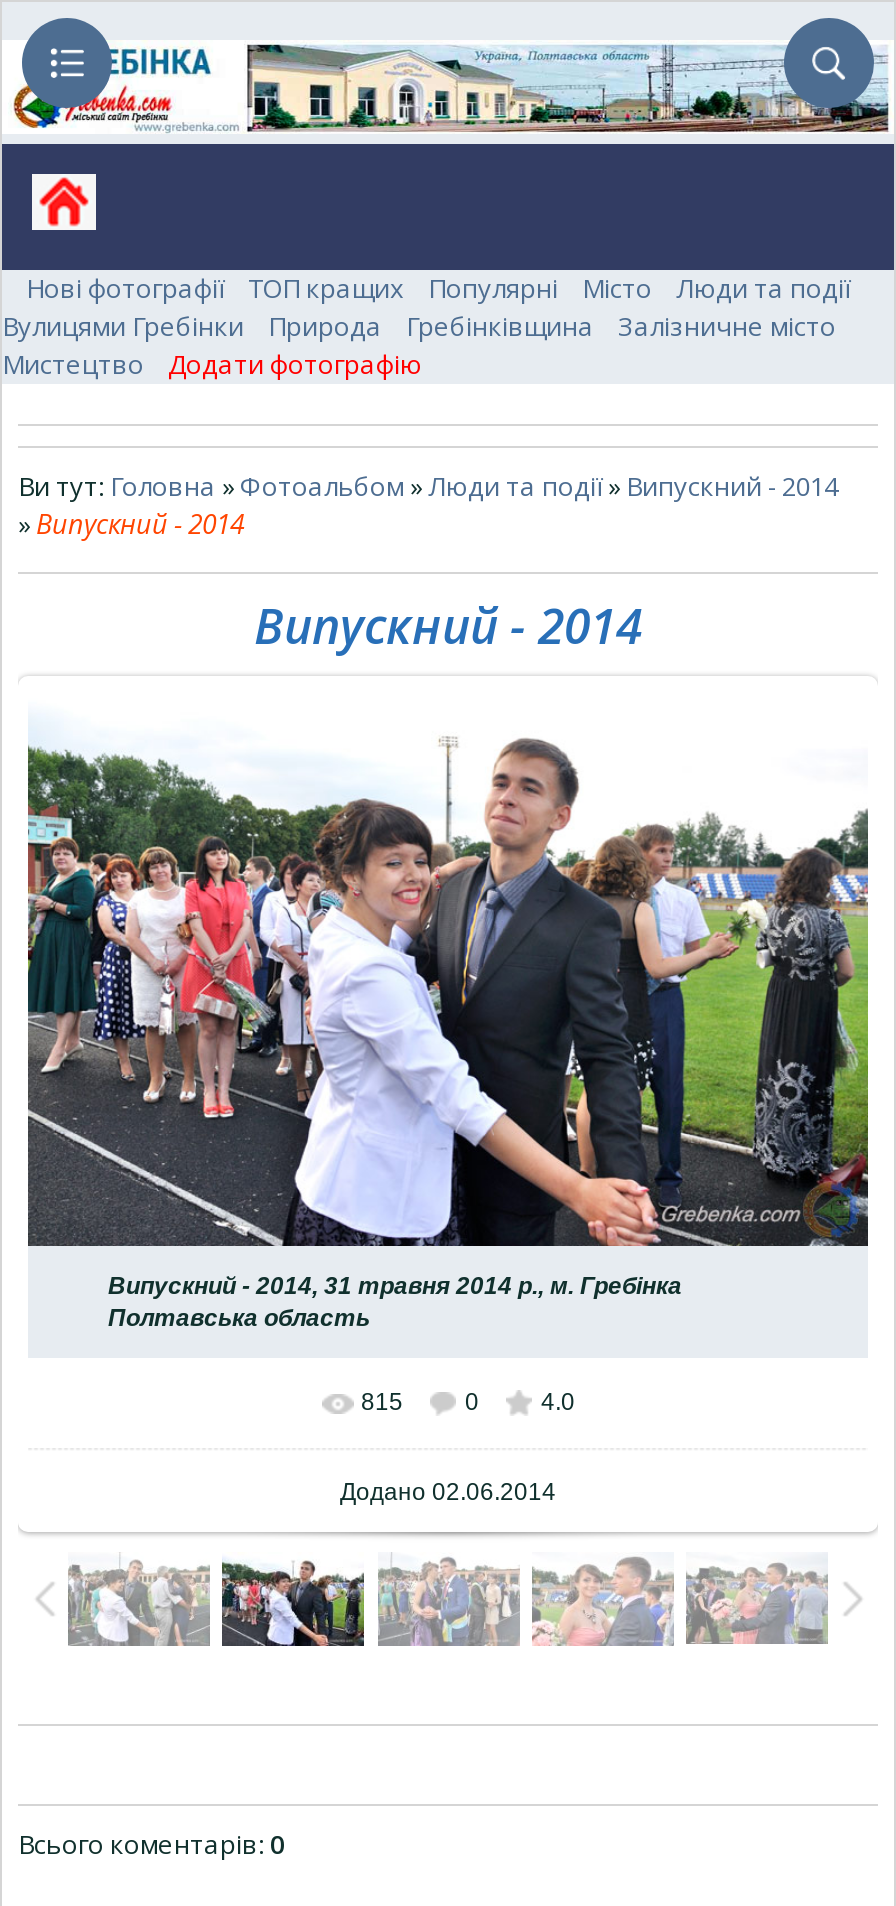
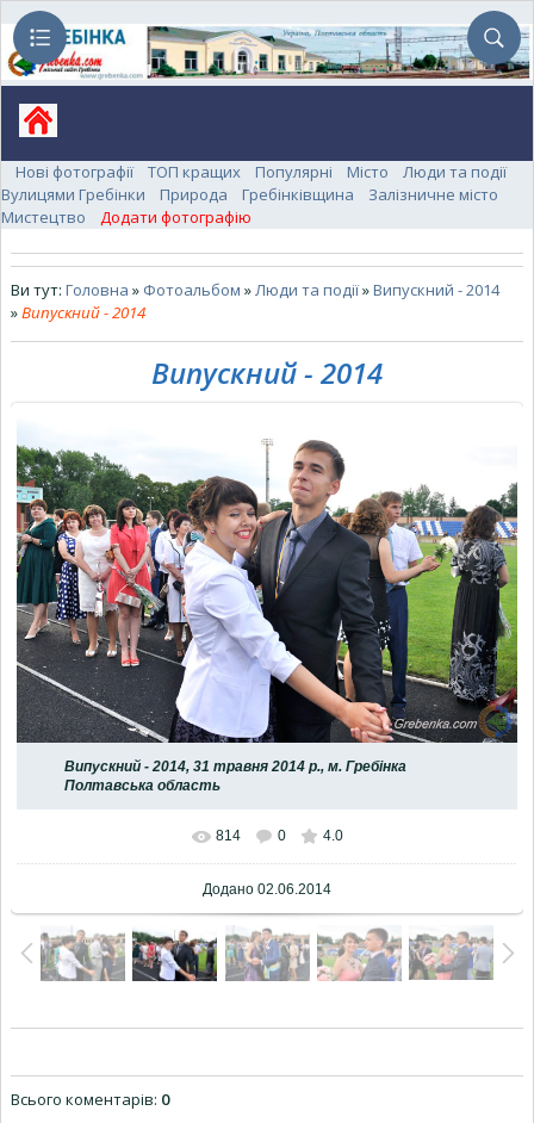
[361,1387,403,1415] 815 -> [215,827,240,843] 814

